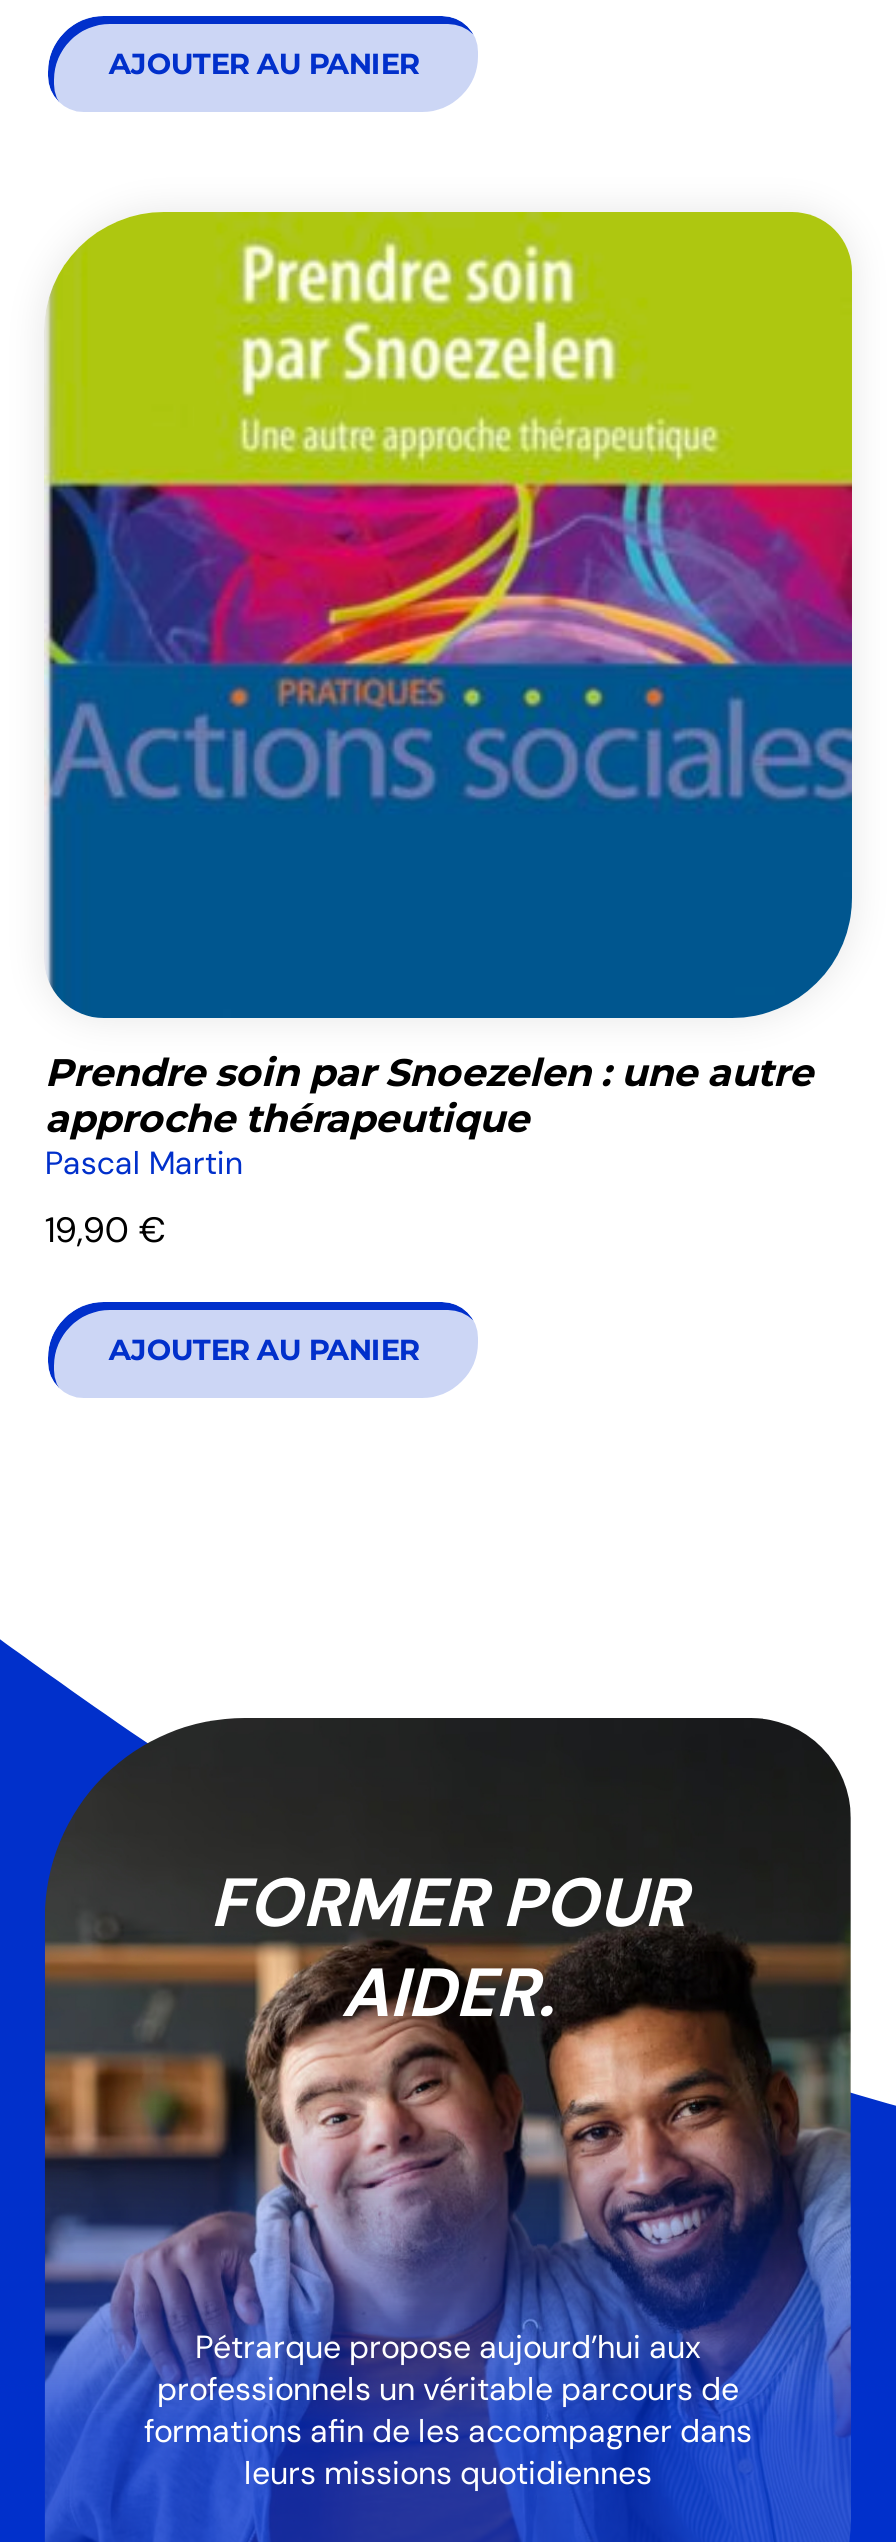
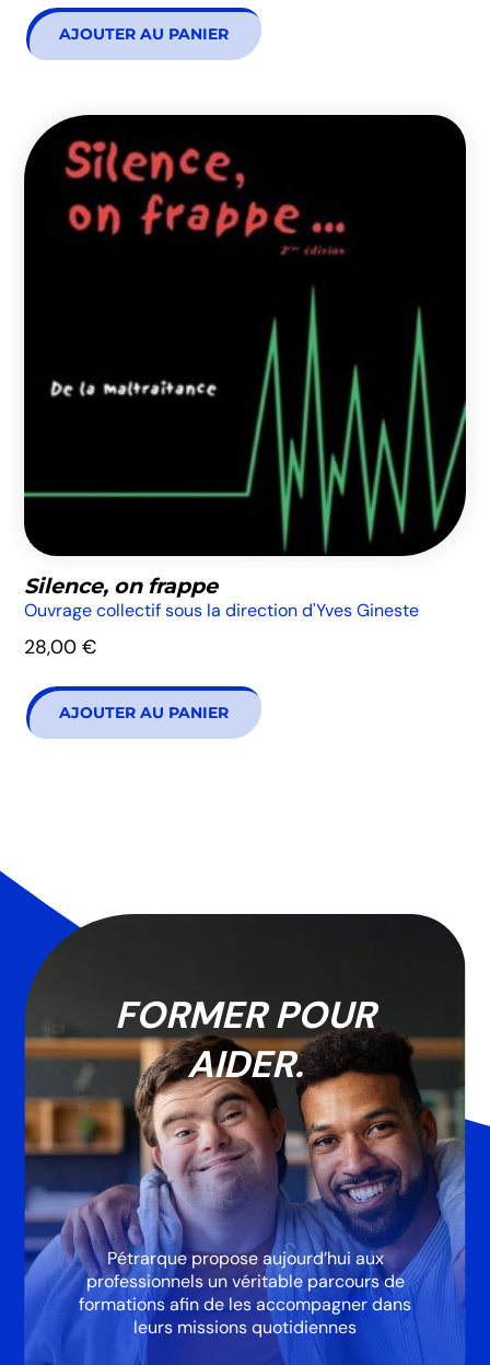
[44,210,854,1184] [image] | Prendre soin par Snoezelen : une autre | approche thérapeutique | Pascal Martin -> [23,114,467,622] [image] | Silence, on frappe | Ouvrage collectif sous la direction d'Yves Gineste
[45,1208,167,1252] 19,90 € -> [24,635,98,659] 28,00 €

